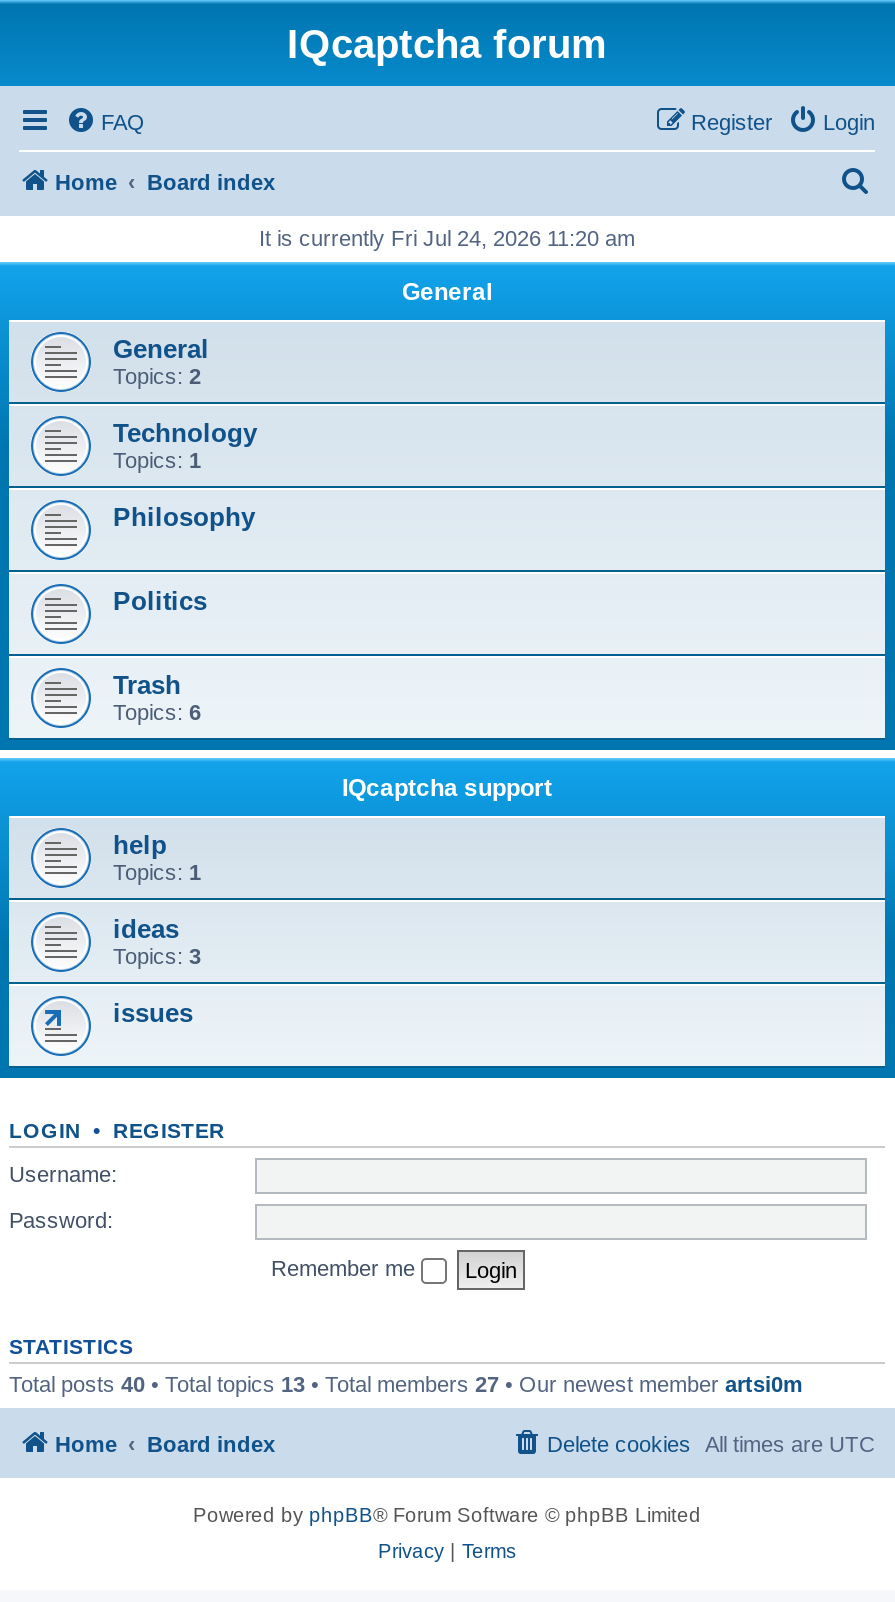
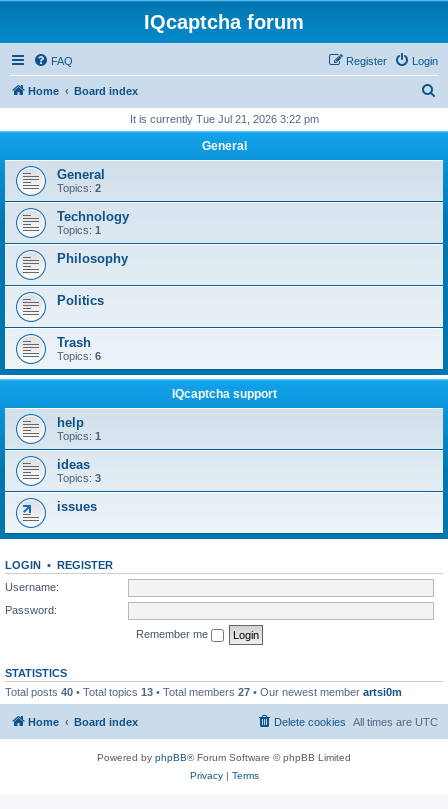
[259,226,635,250] It is currently Fri Jul 24, 2026 11:20 am -> [129,113,318,125] It is currently Tue Jul 21, 2026 3:22 pm

